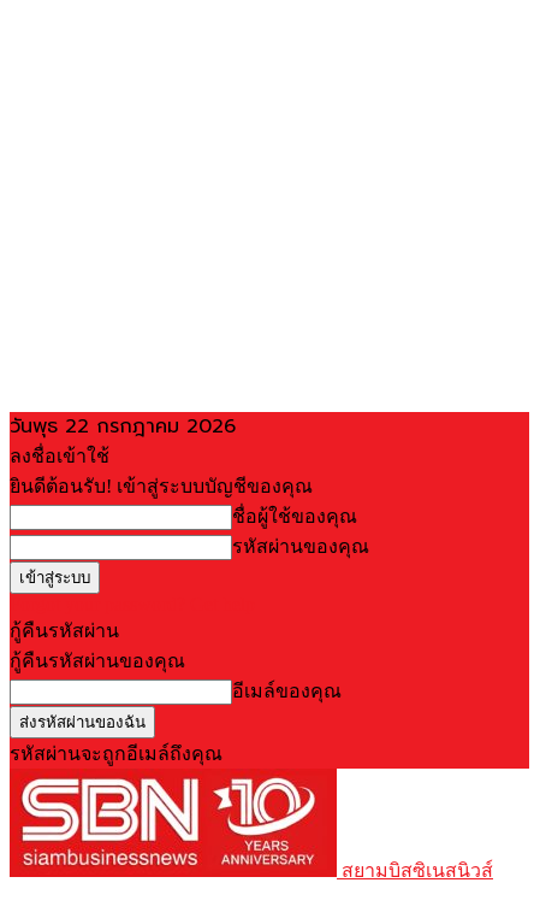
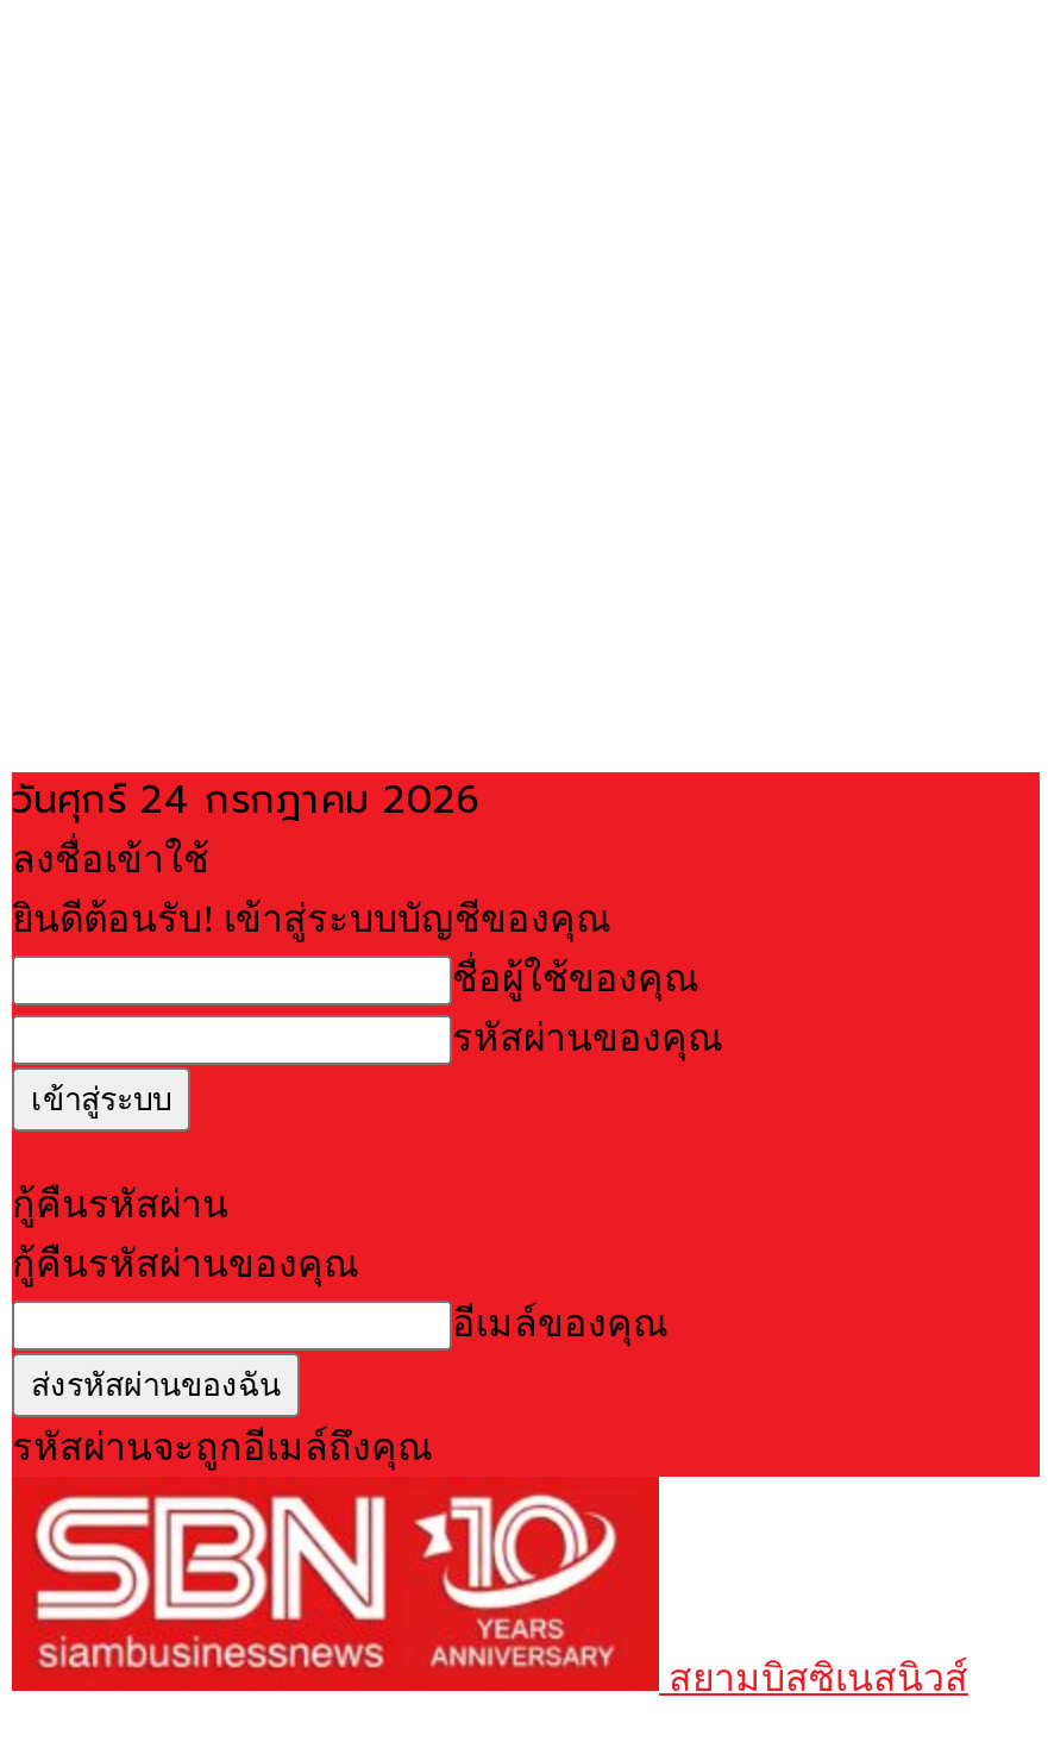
[10,412,236,441] วันพุธ 22 กรกฎาคม 2026 -> [12,772,481,829] วันศุกร์ 24 กรกฎาคม 2026

